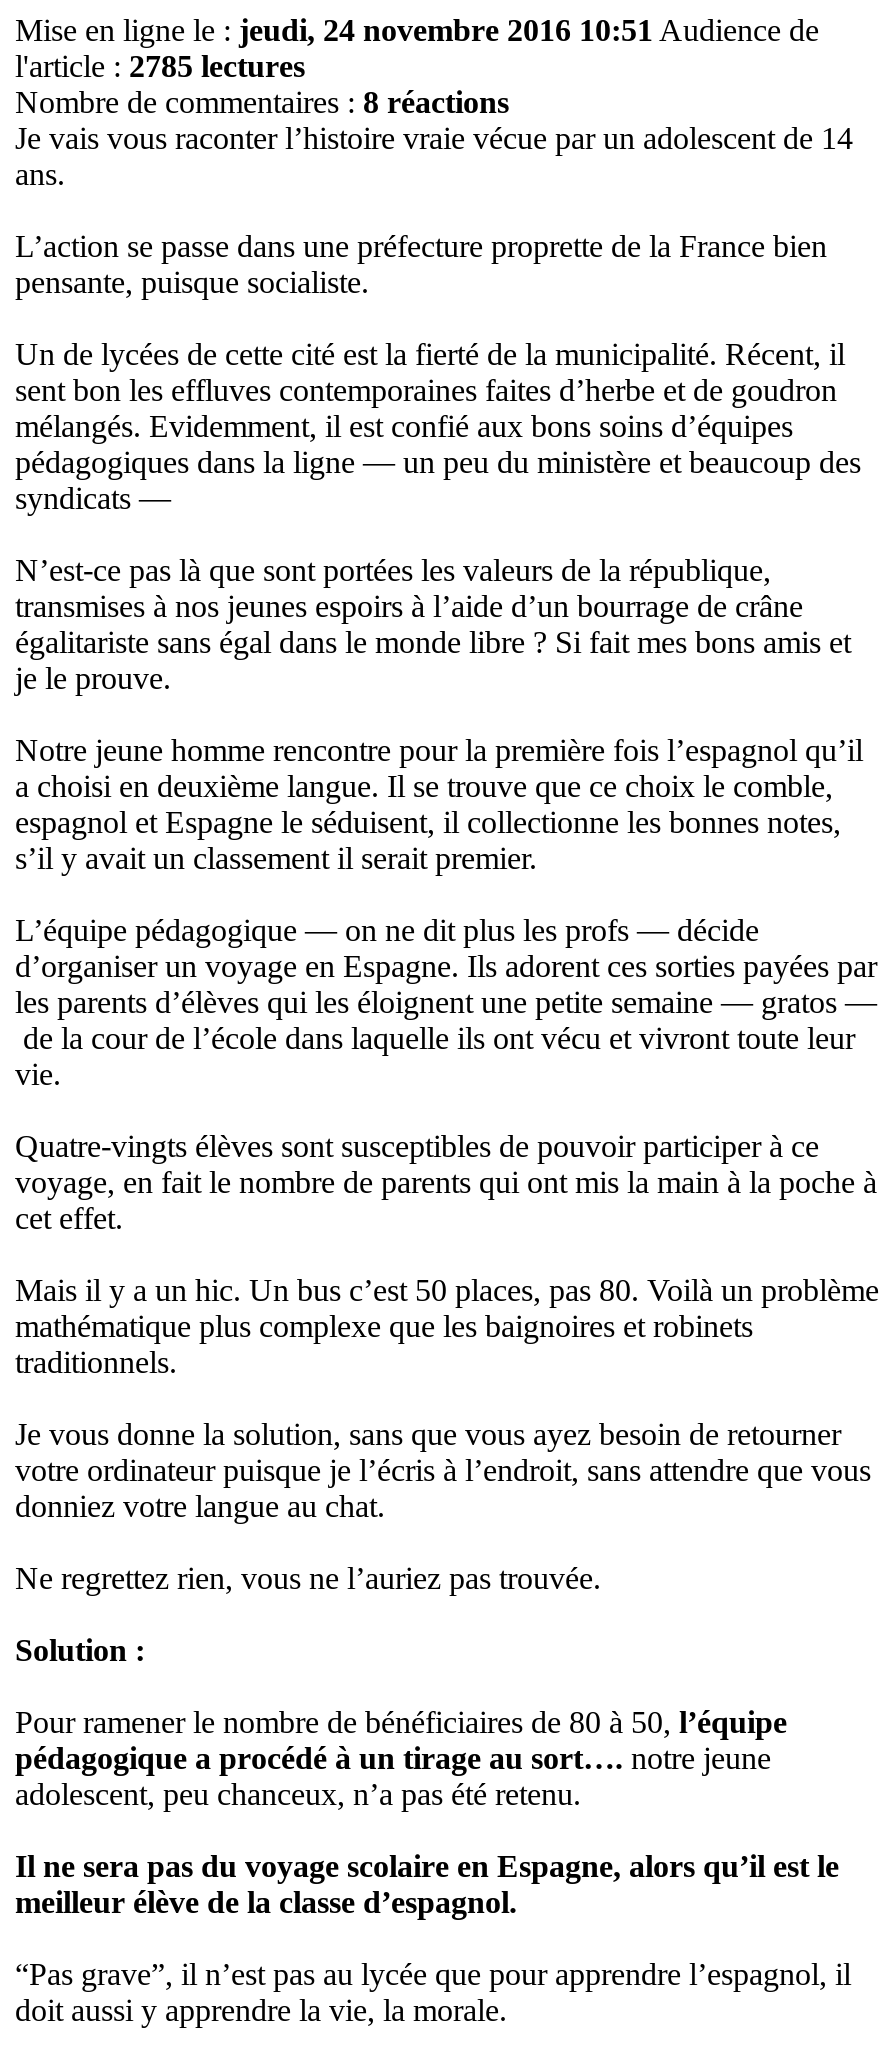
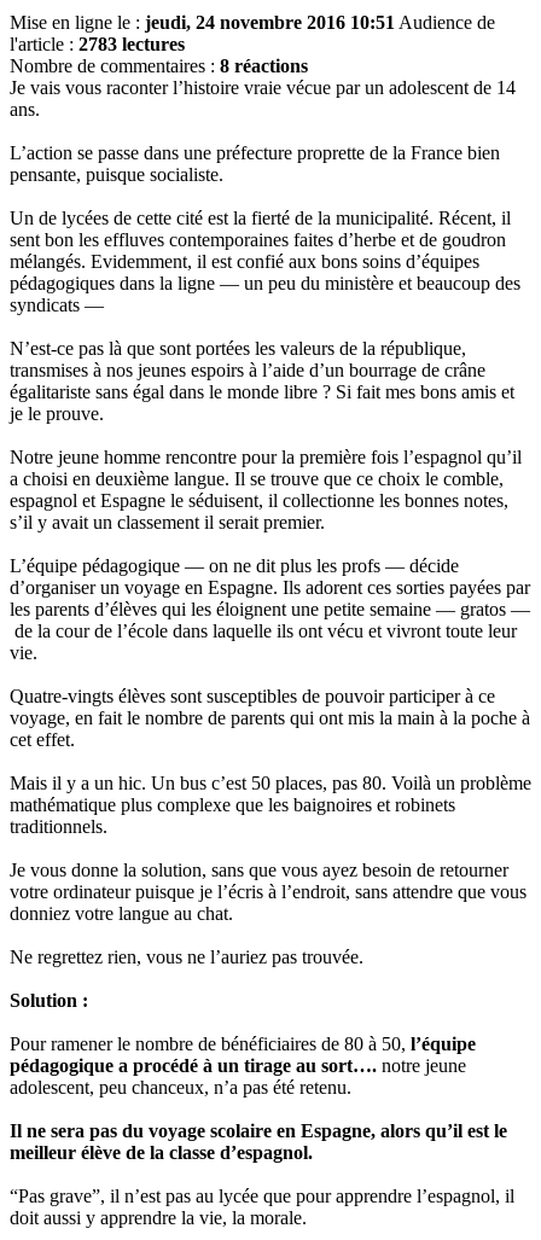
[15,49,305,83] l'article : 2785 lectures -> [10,34,185,55] l'article : 2783 lectures

